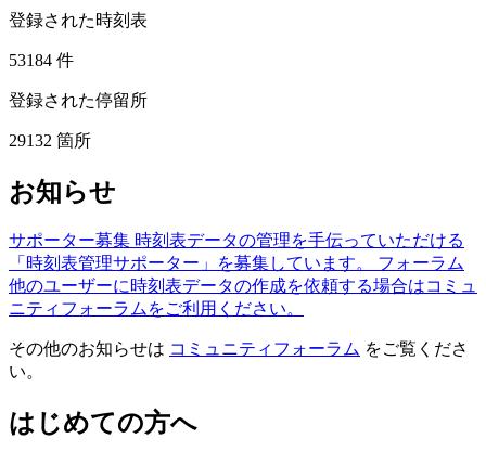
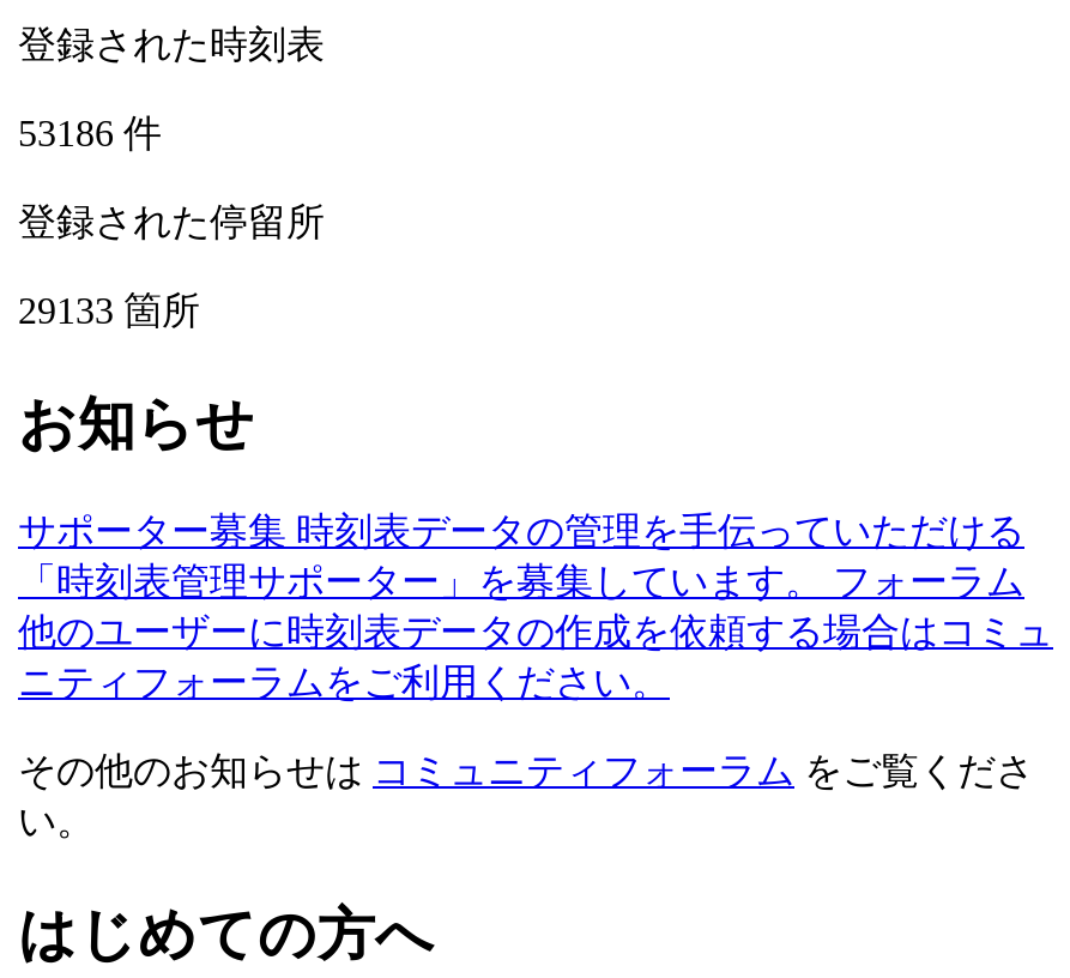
[9,51,74,69] 53184件 -> [18,112,162,152] 53186件
[9,131,91,149] 29132箇所 -> [18,289,200,330] 29133箇所

